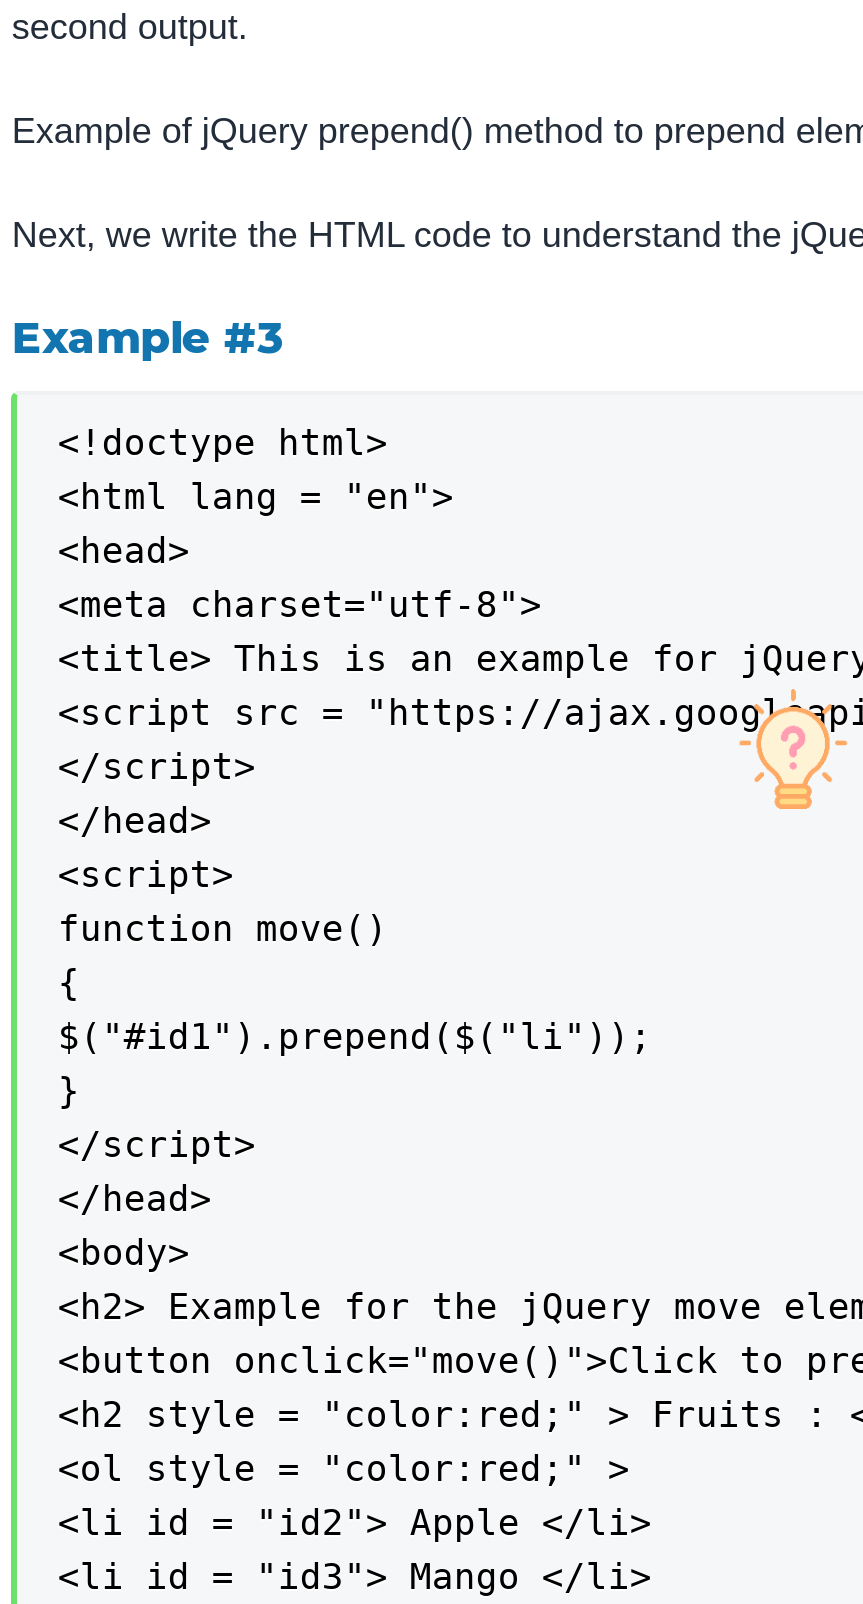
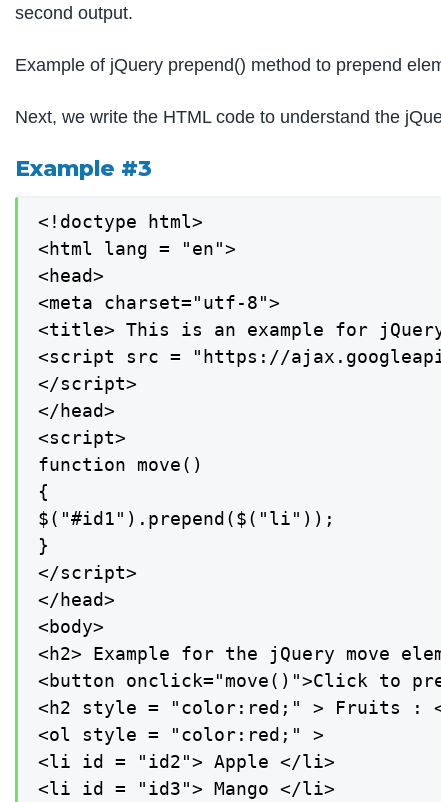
[737,738,849,812] [image] -> none

